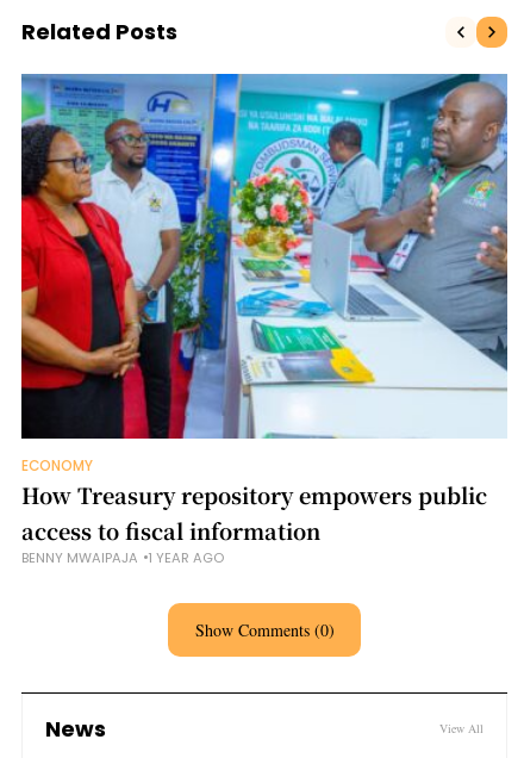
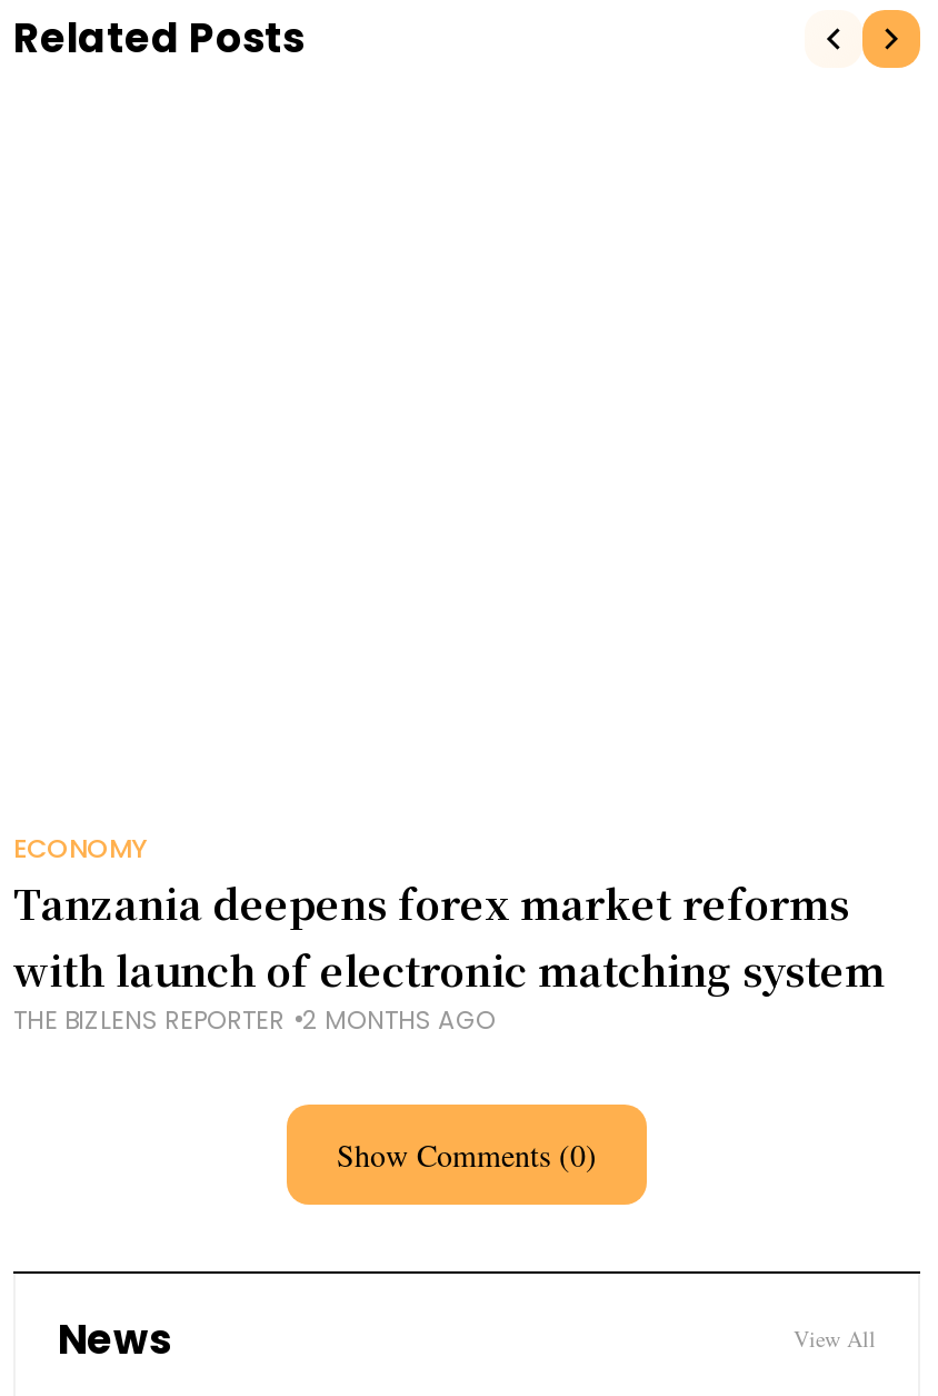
[20,73,509,440] [image] -> none
[21,479,487,567] How Treasury repository empowers public | access to fiscal information | BENNY MWAIPAJA 1 YEAR AGO -> [13,873,885,1037] Tanzania deepens forex market reforms | with launch of electronic matching system | THE BIZLENS REPORTER 2 MONTHS AGO

